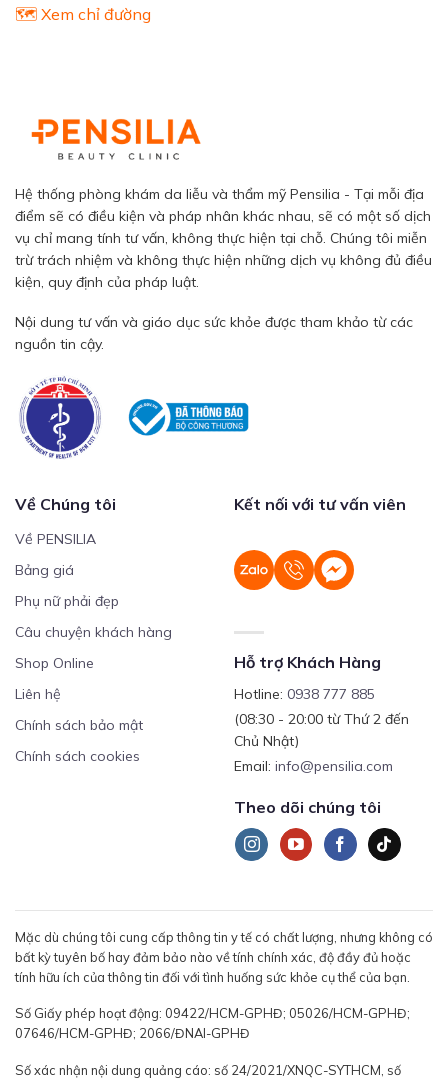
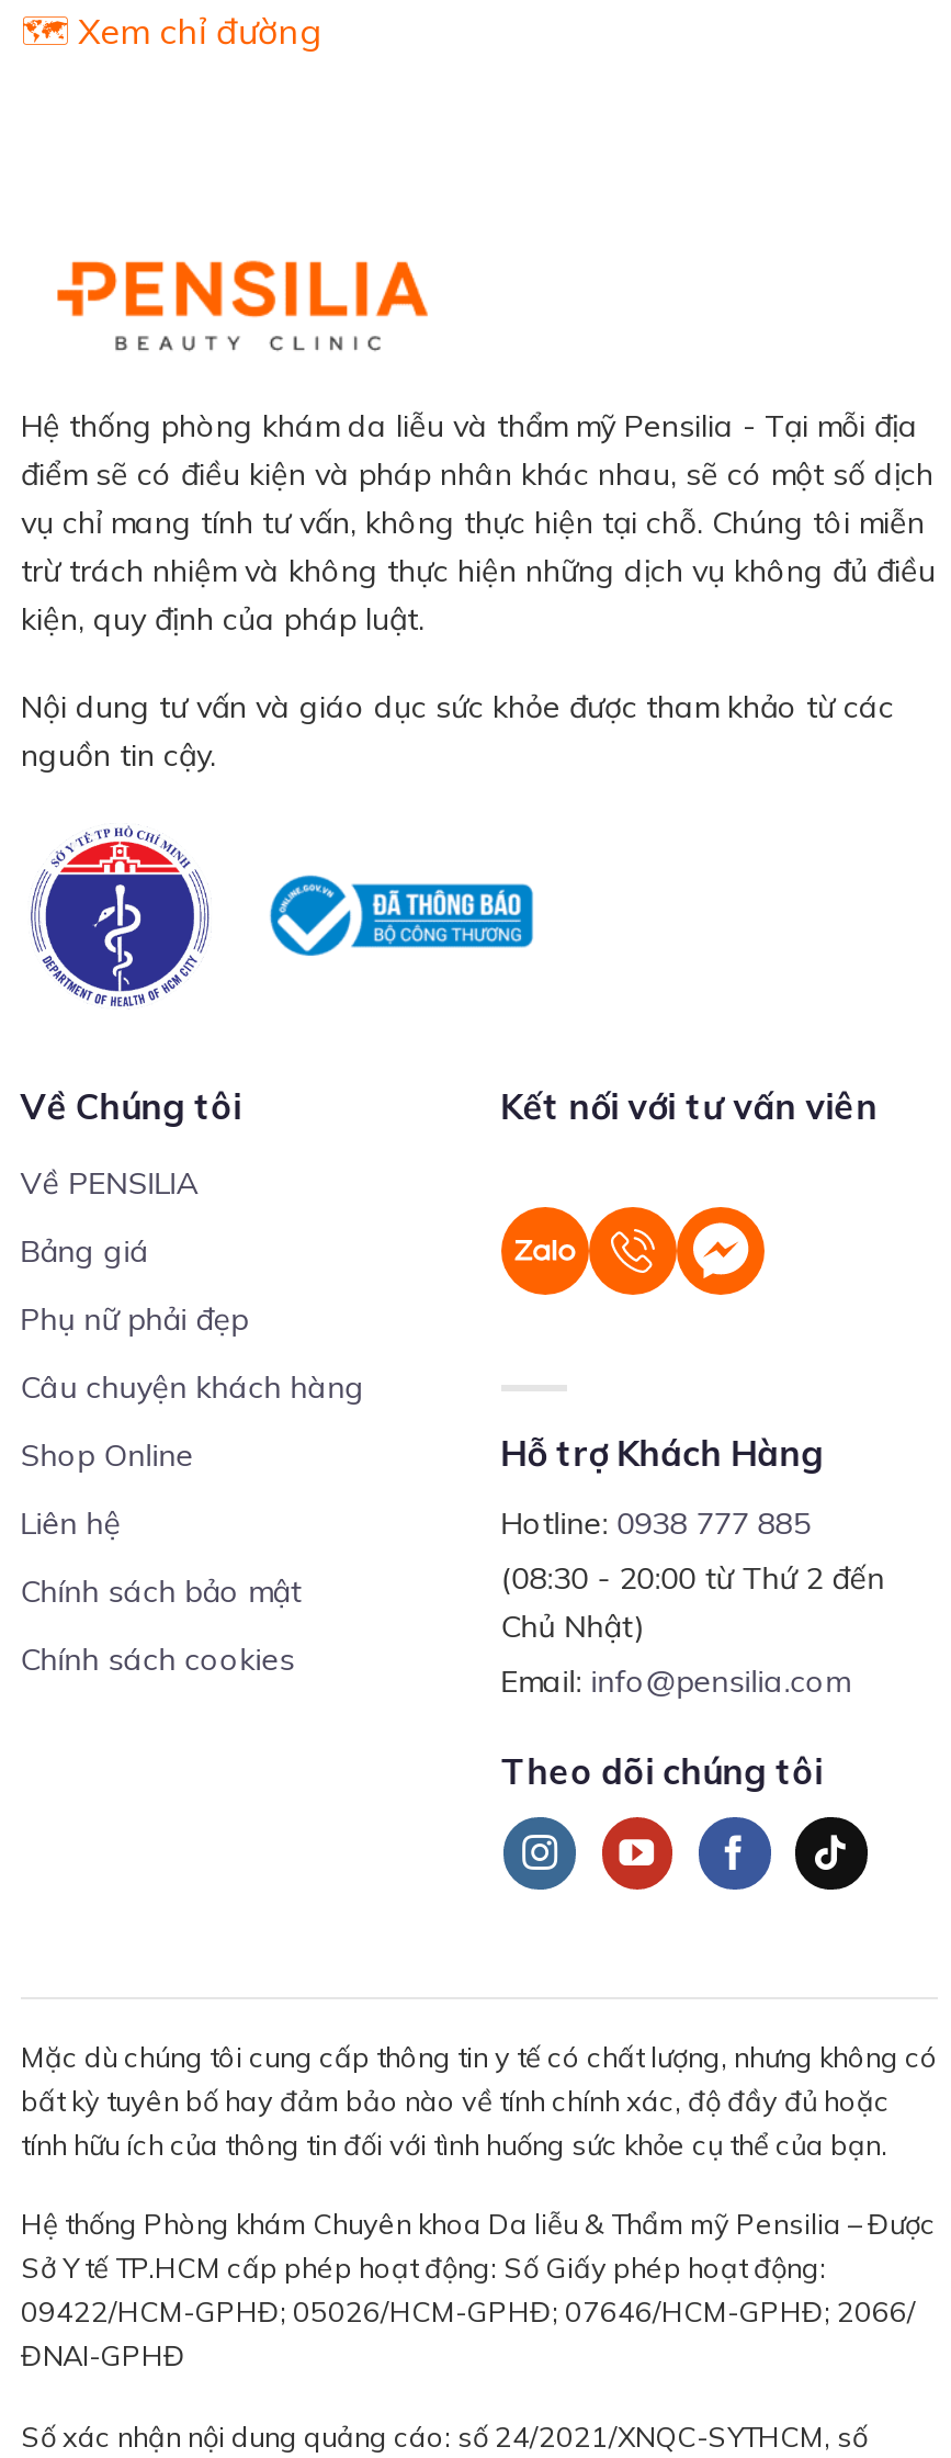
[15,1005,410,1041] Số Giấy phép hoạt động: 09422/HCM-GPHĐ; 05026/HCM-GPHĐ; | 07646/HCM-GPHĐ; 2066/ĐNAI-GPHĐ -> [21,2206,936,2373] Hệ thống Phòng khám Chuyên khoa Da liễu & Thẩm mỹ Pensilia – Được | Sở Y tế TP.HCM cấp phép hoạt động: Số Giấy phép hoạt động: | 09422/HCM-GPHĐ; 05026/HCM-GPHĐ; 07646/HCM-GPHĐ; 2066/ | ĐNAI-GPHĐ

